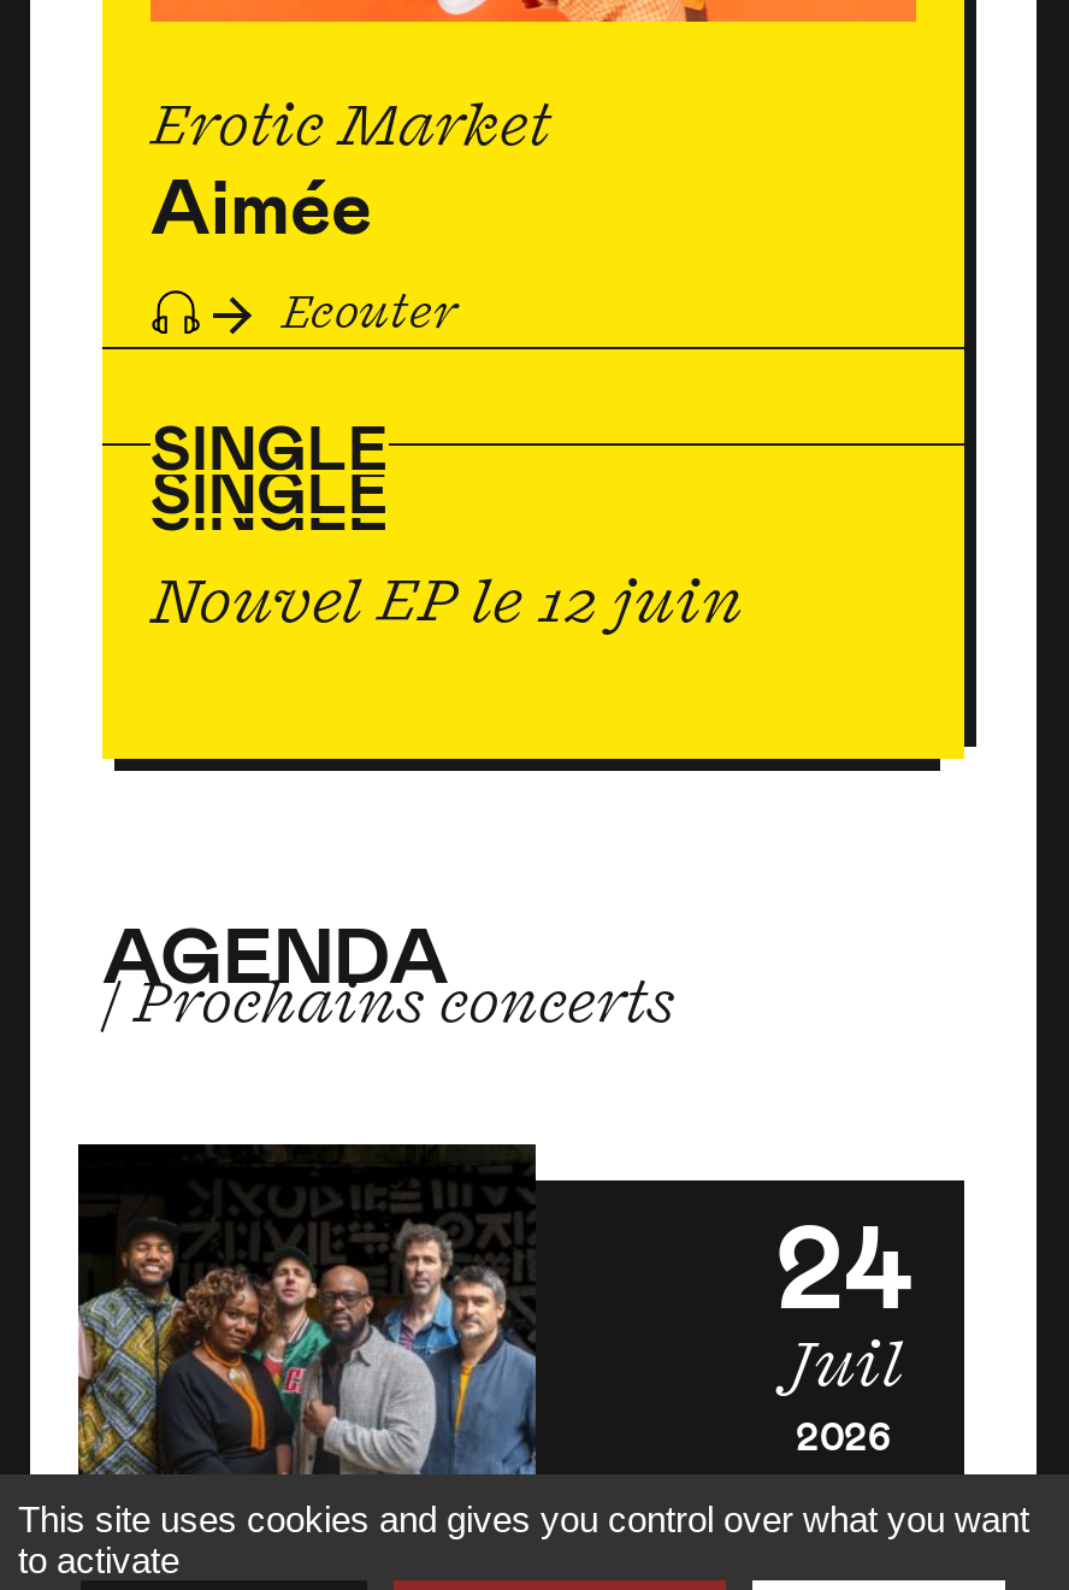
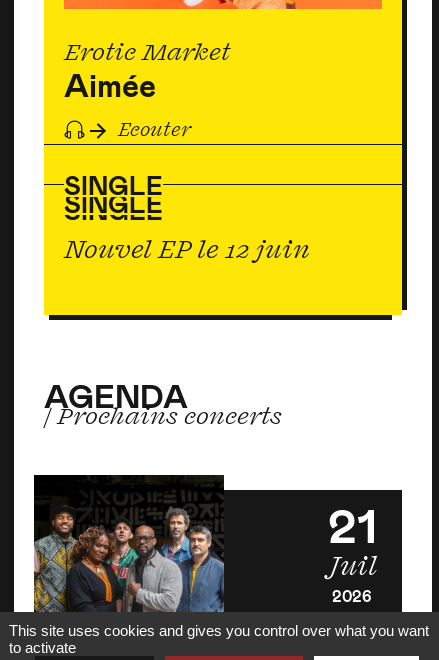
[775,1192,913,1332] 24 -> [327,495,376,553] 21

